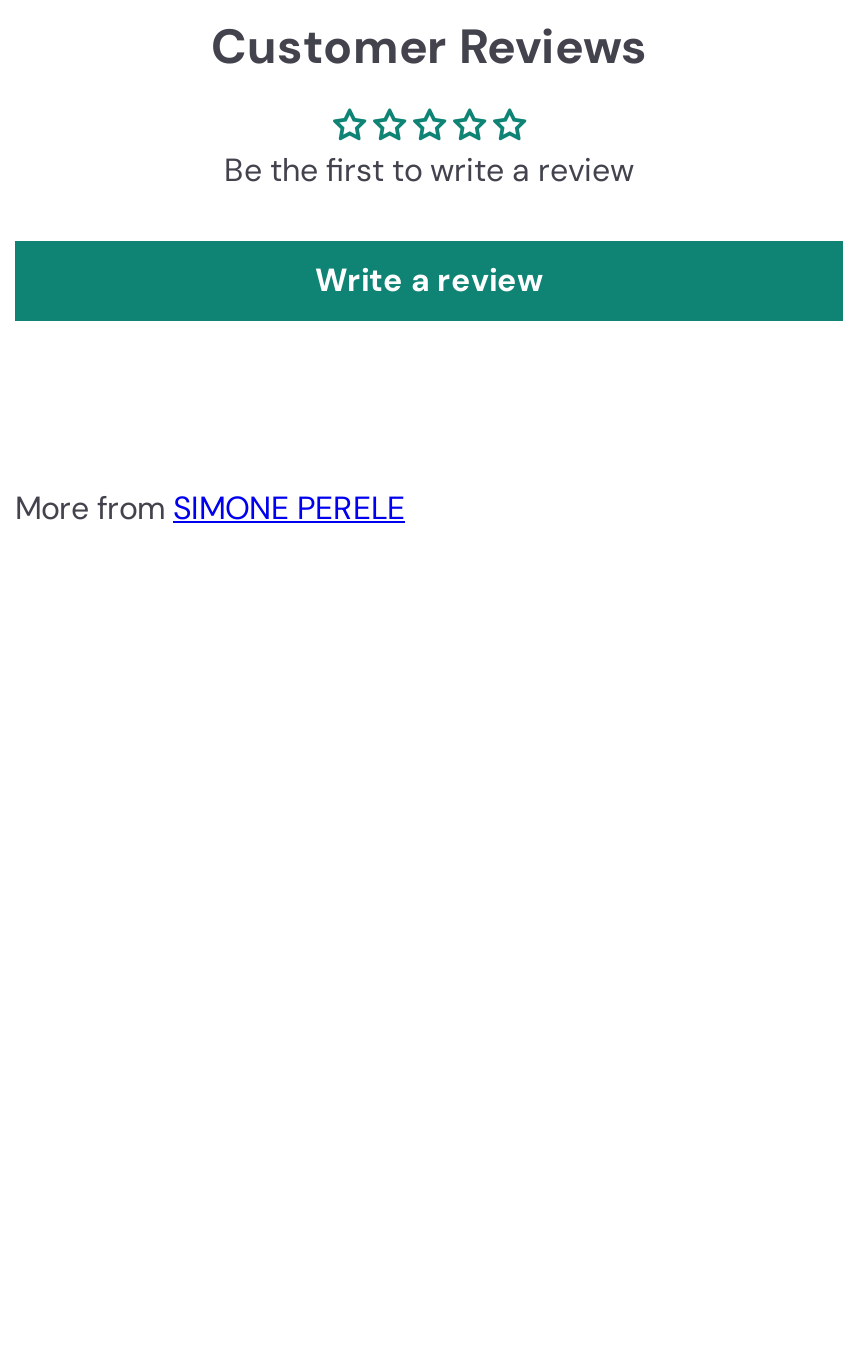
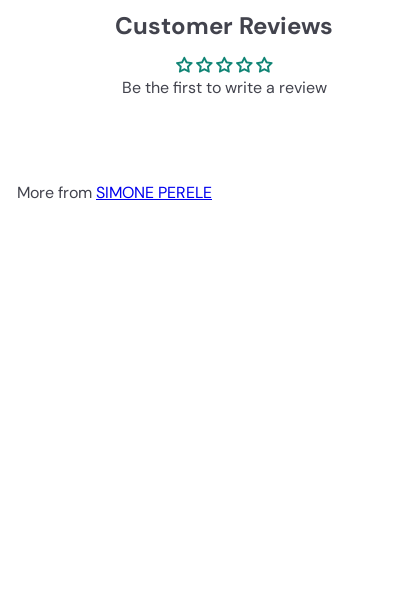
[315,259,543,301] Write a review -> none

